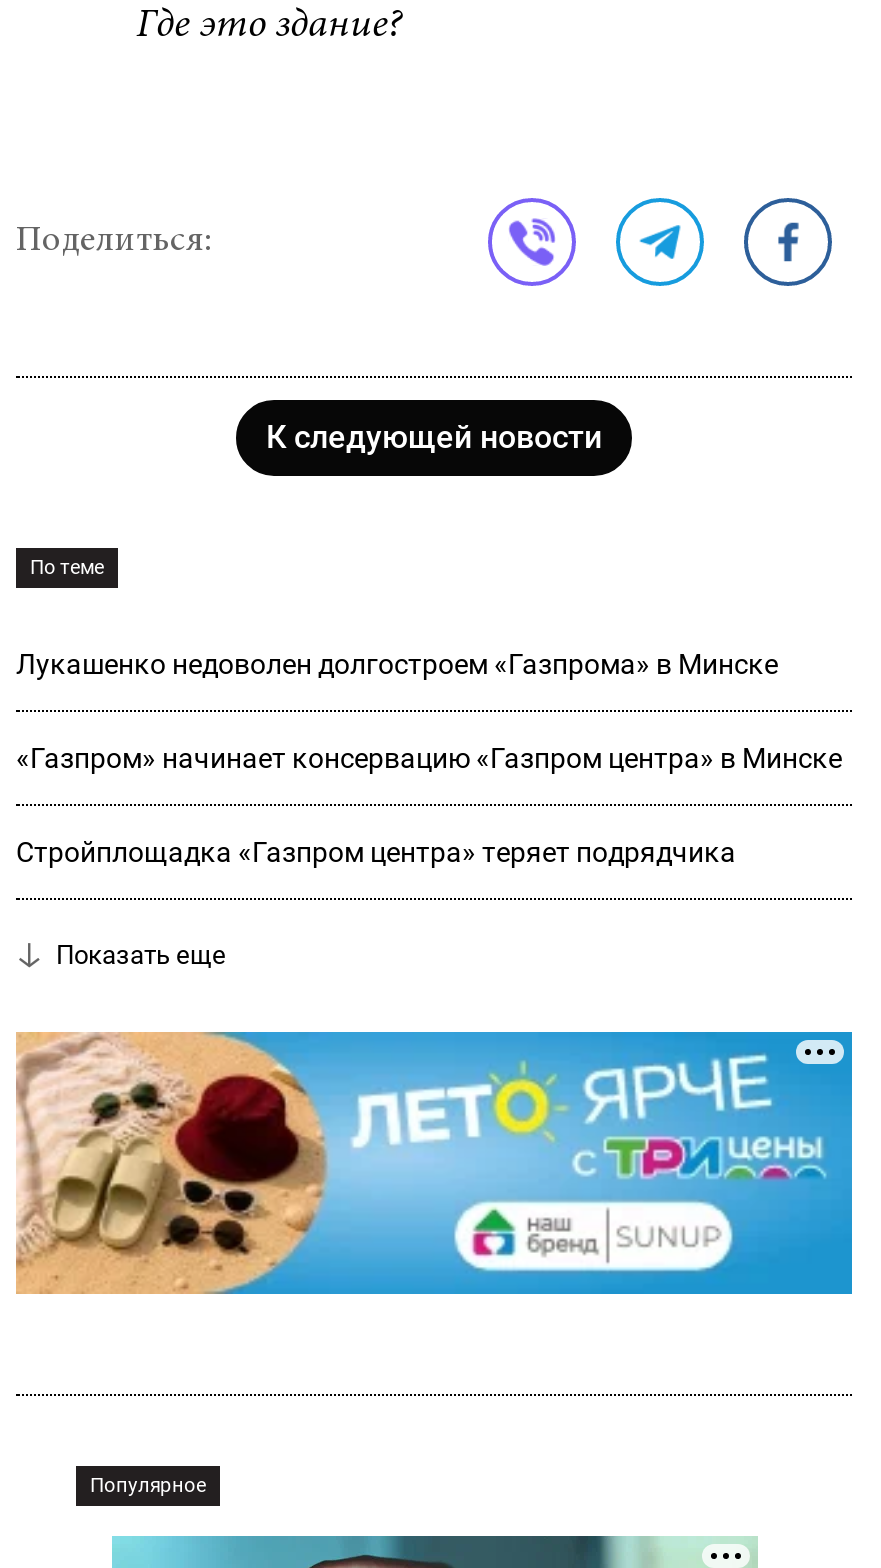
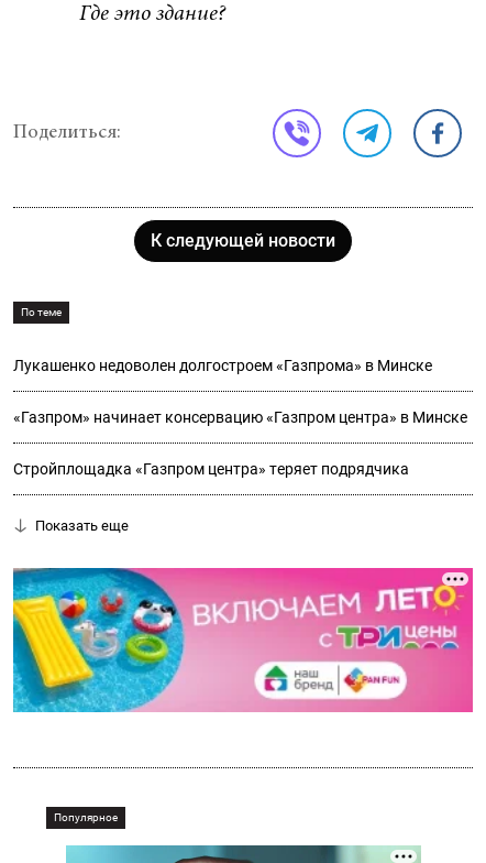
[14,1030,854,1296] [image] -> [12,567,474,713] [image]

